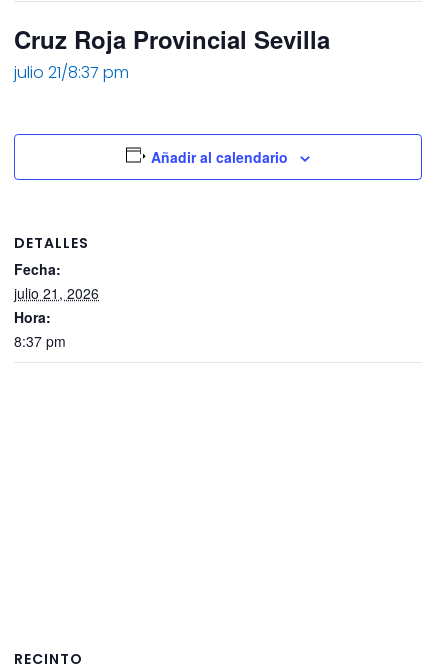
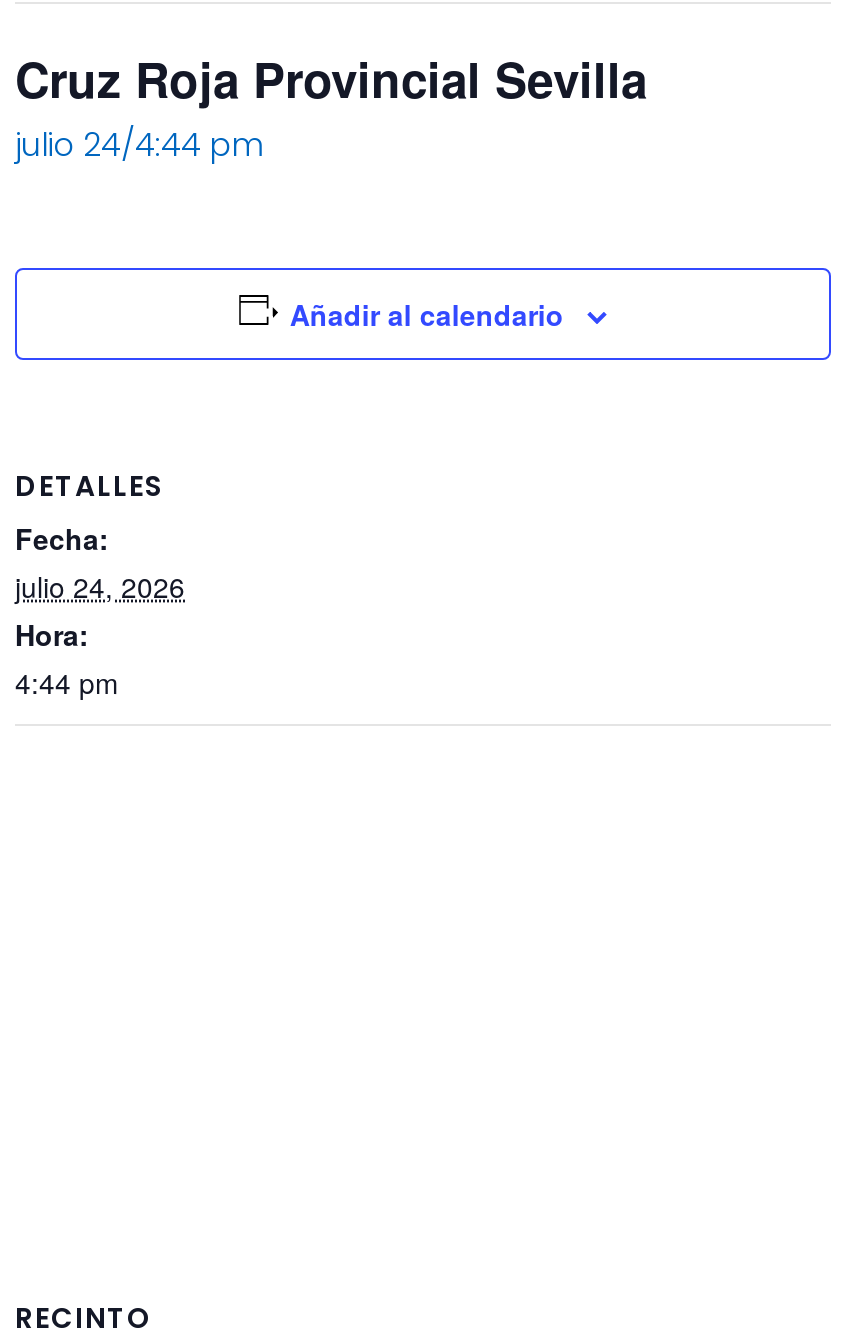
[14,61,129,84] julio 21/8:37 pm -> [15,122,261,168] julio 24/4:44 pm
[14,283,99,303] julio 21, 2026 -> [15,566,185,606] julio 24, 2026
[14,331,66,351] 8:37 pm -> [15,662,119,702] 4:44 pm

